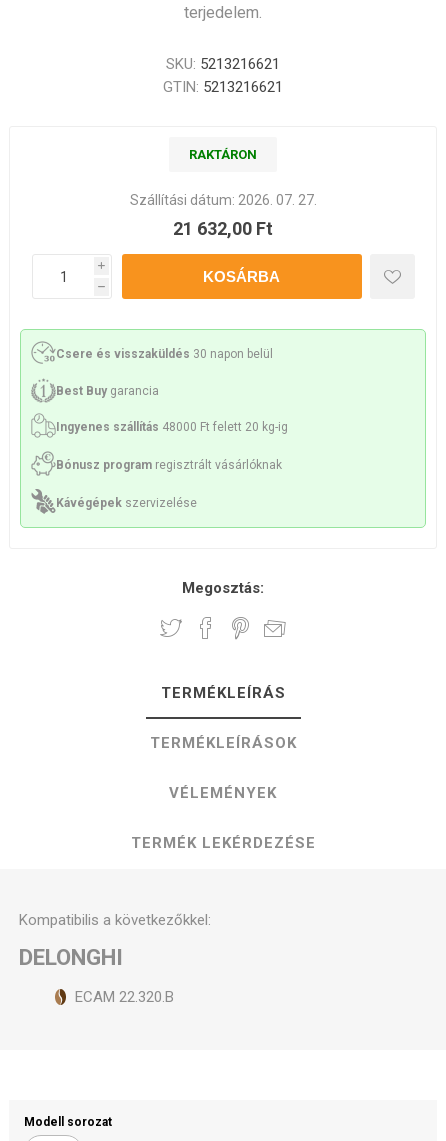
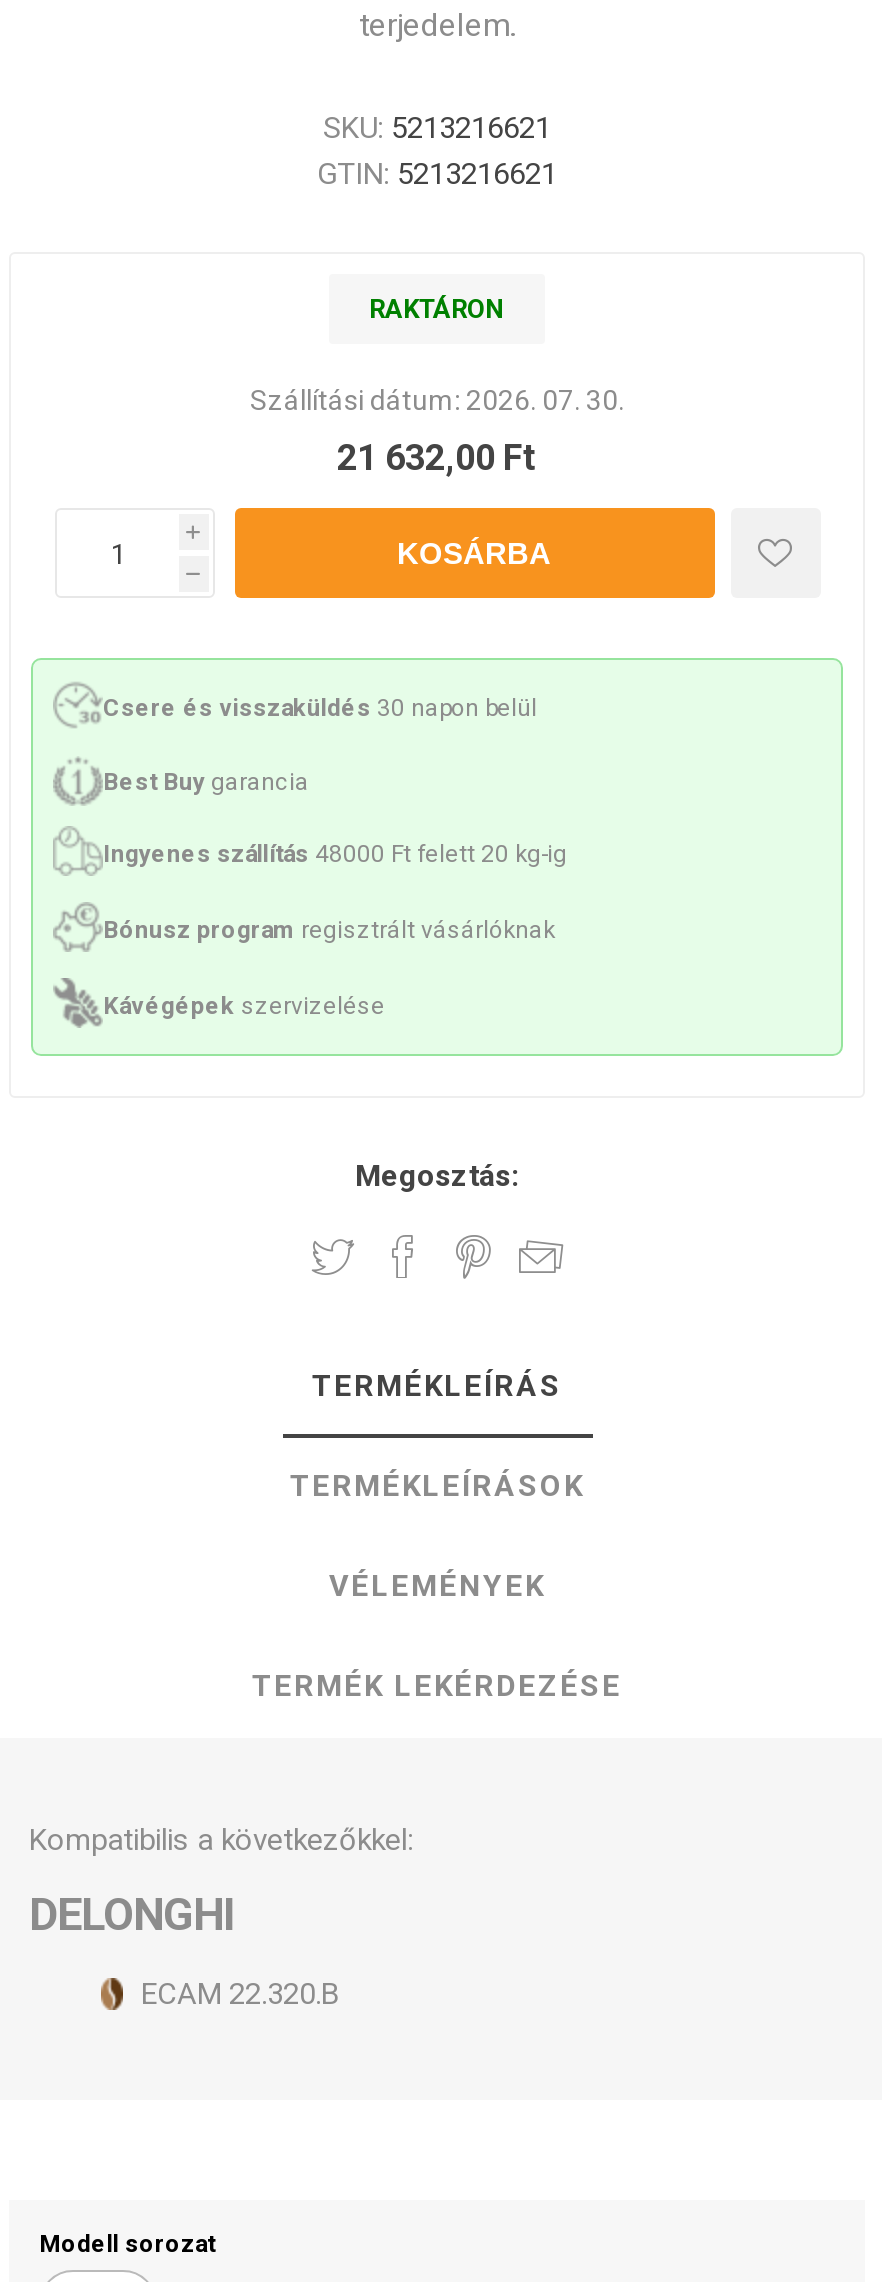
[129,192,316,208] Szállítási dátum: 2026. 07. 27. -> [250,384,624,416] Szállítási dátum: 2026. 07. 30.

